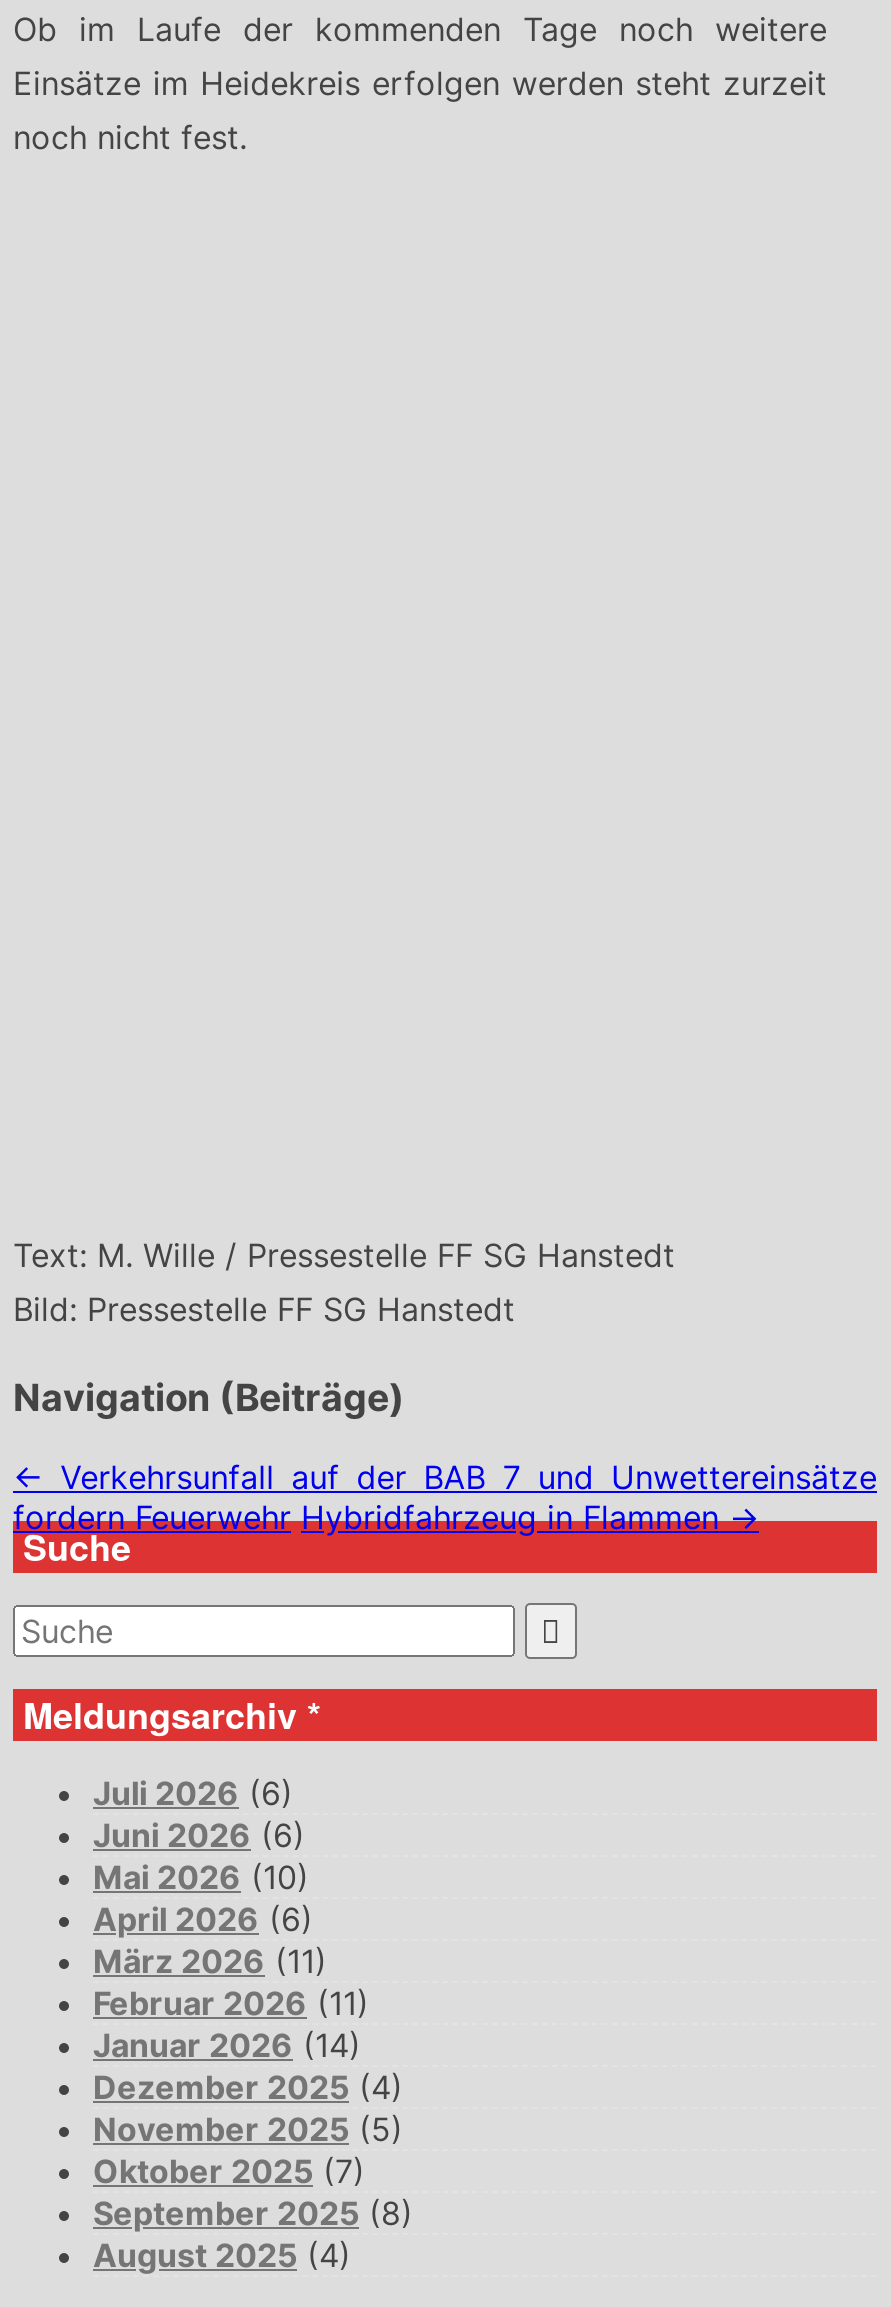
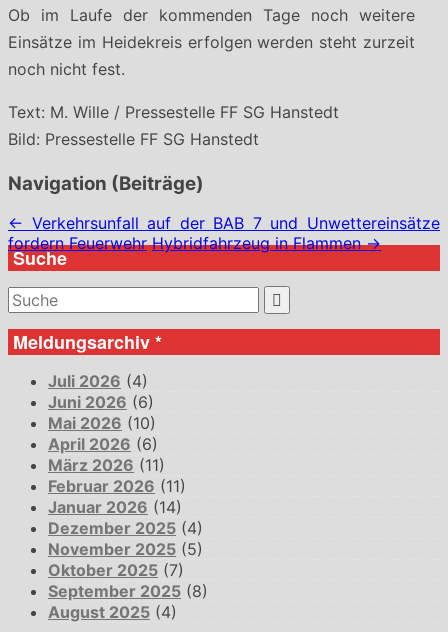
[93,1773,293,1813] Juli 2026 (6) -> [48,371,148,391] Juli 2026 (4)

